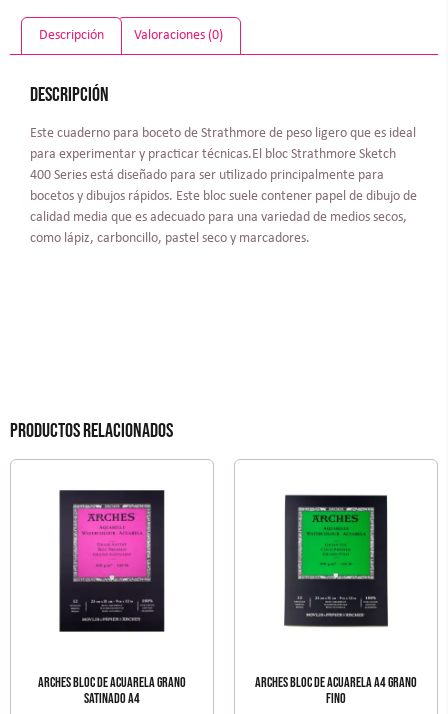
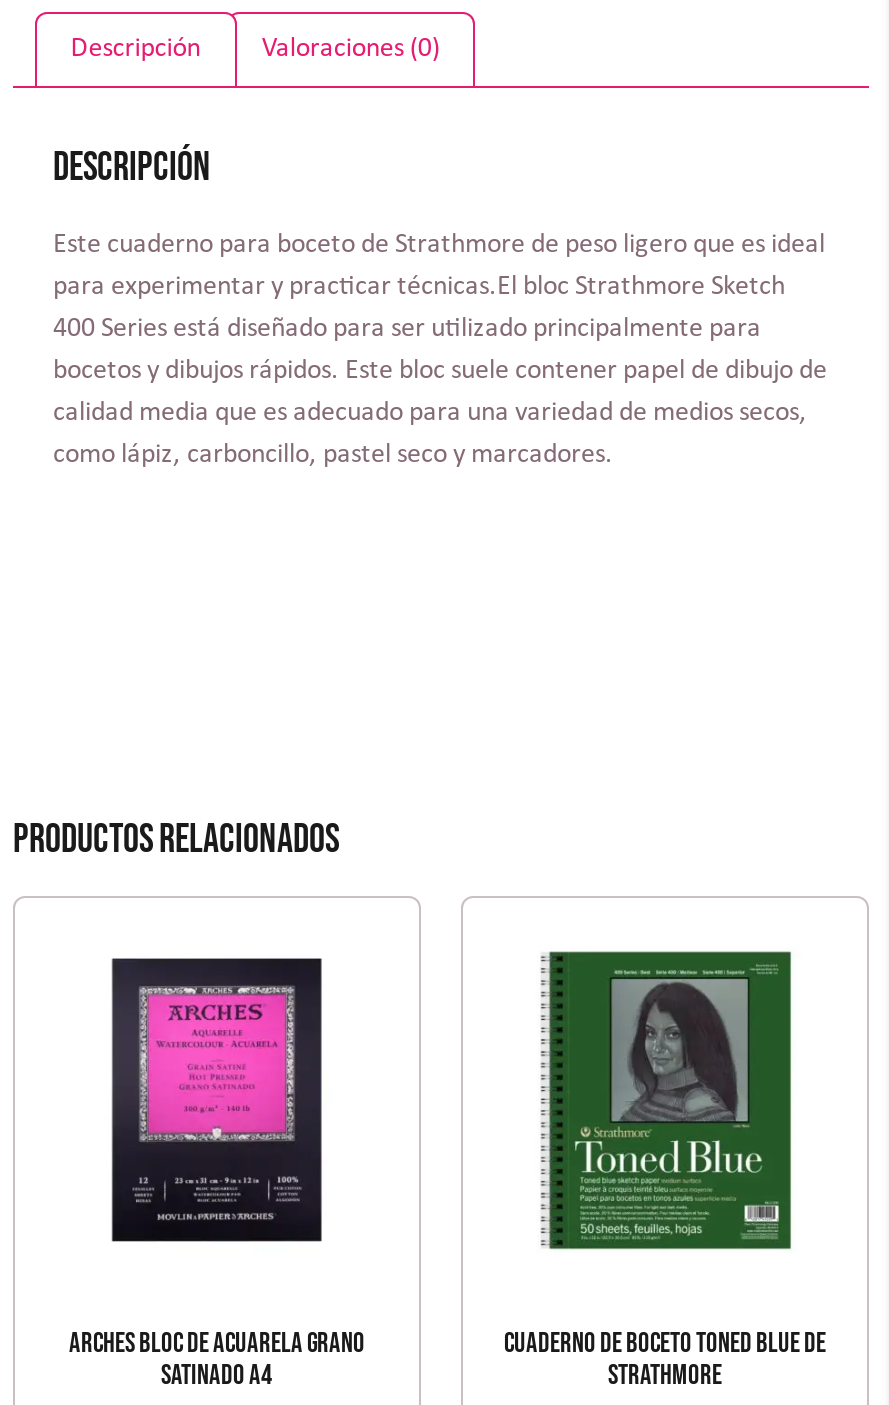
[255,487,417,707] [image] | ARCHES BLOC DE ACUARELA A4 GRANO | FINO -> [504,950,826,1392] [image] | CUADERNO DE BOCETO TONED BLUE DE | STRATHMORE

